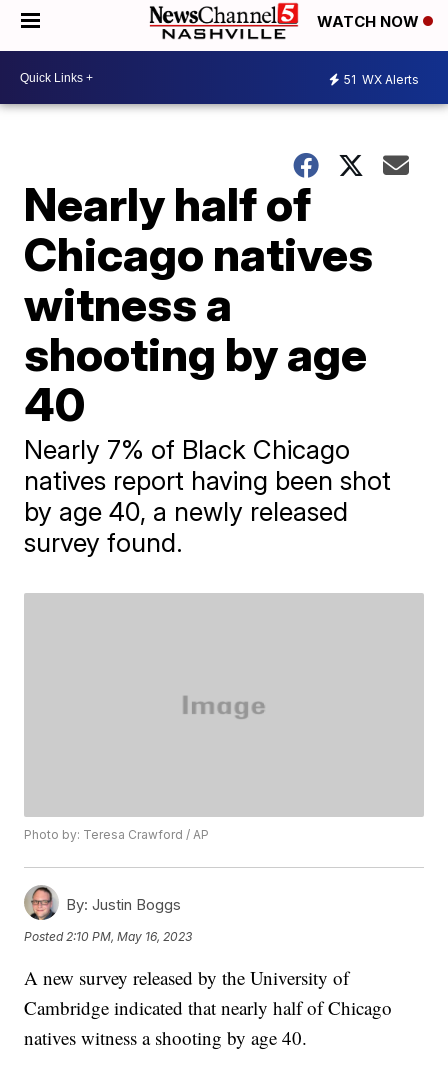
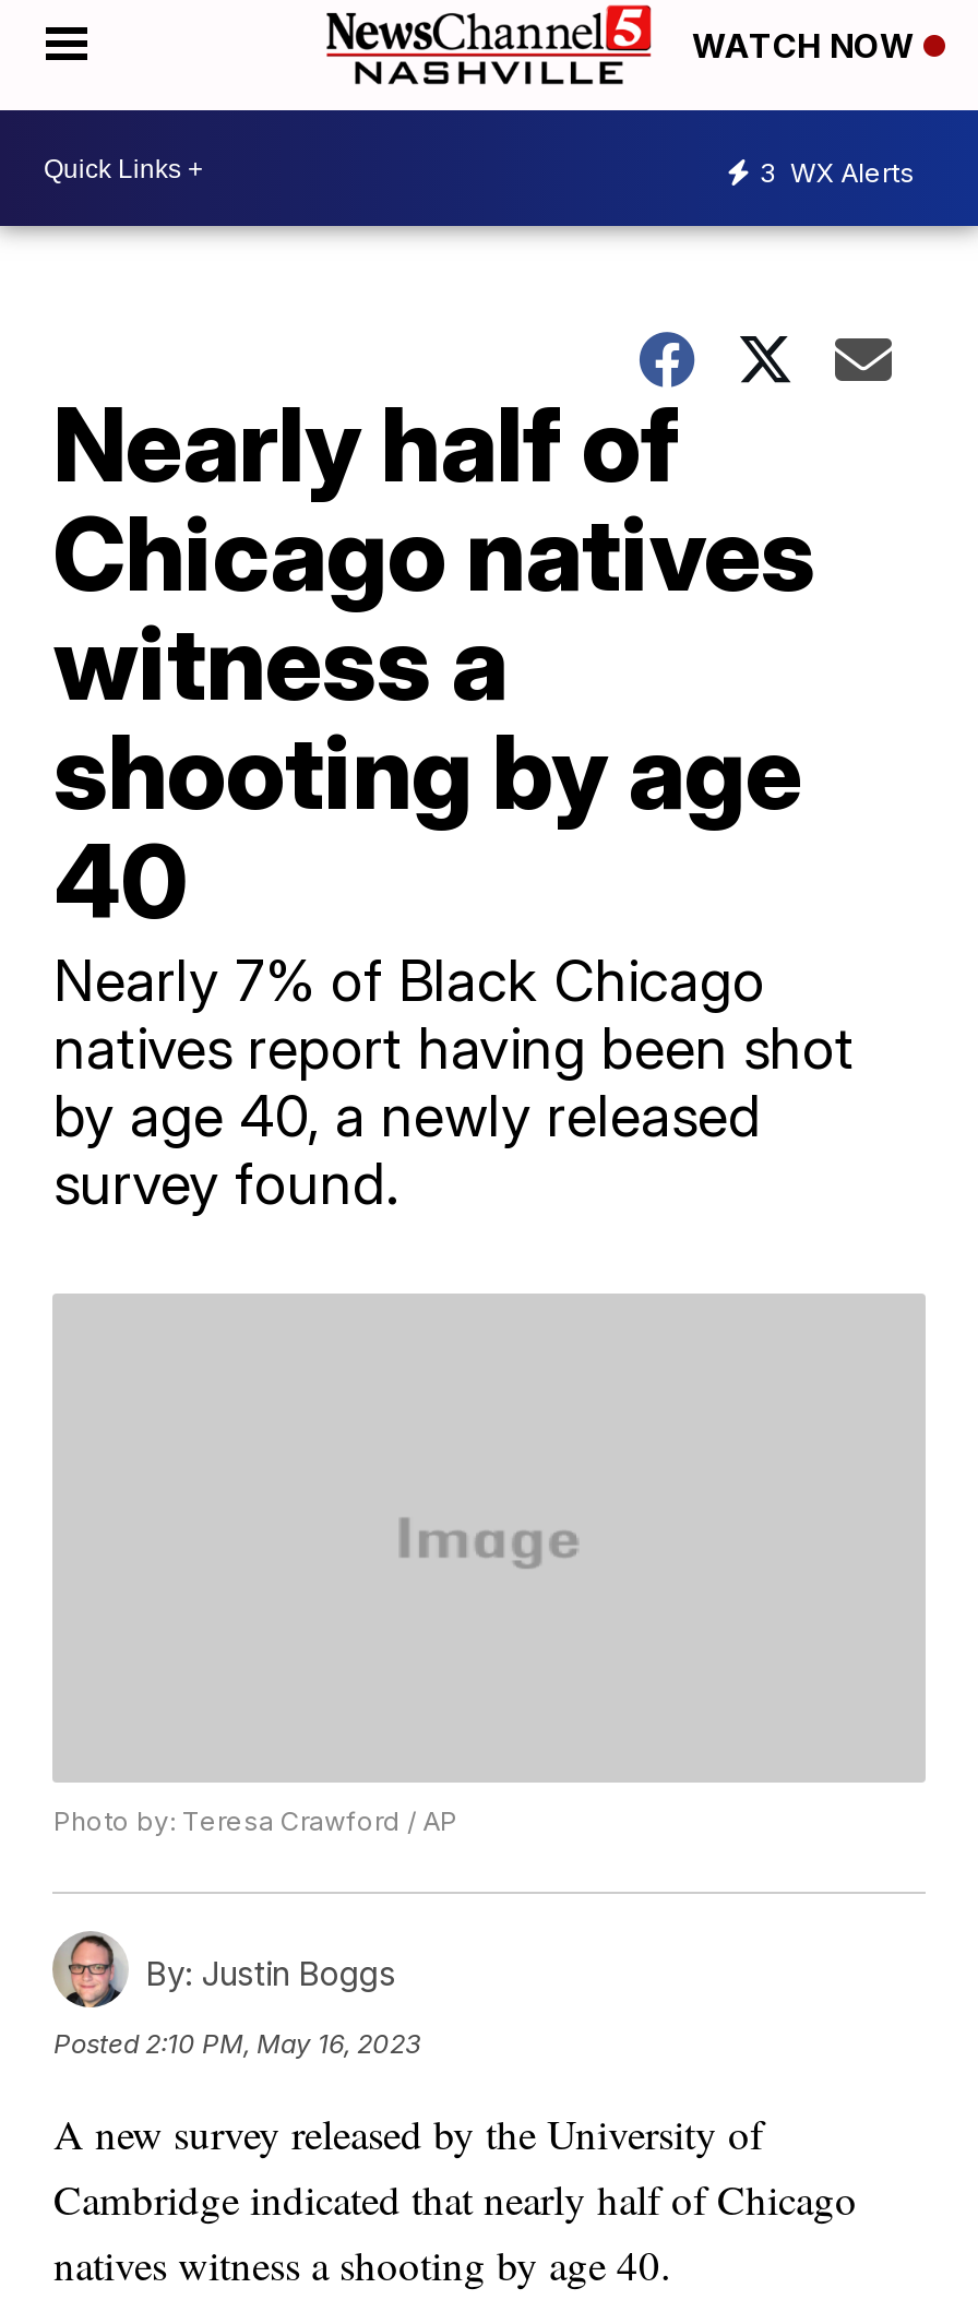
[344,71,419,86] 51 WX Alerts -> [760,155,915,188] 3 WX Alerts

